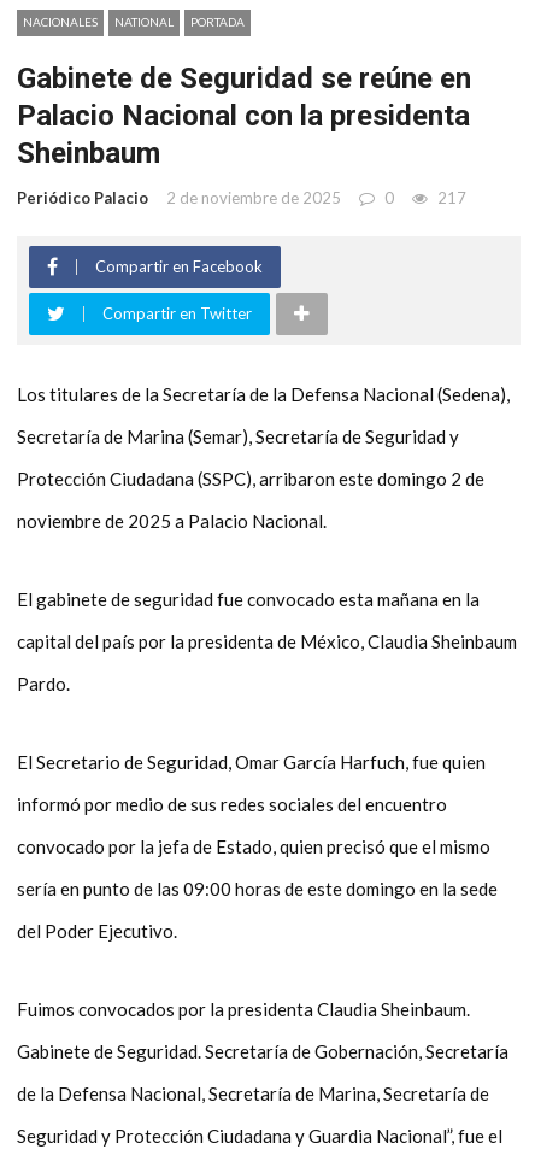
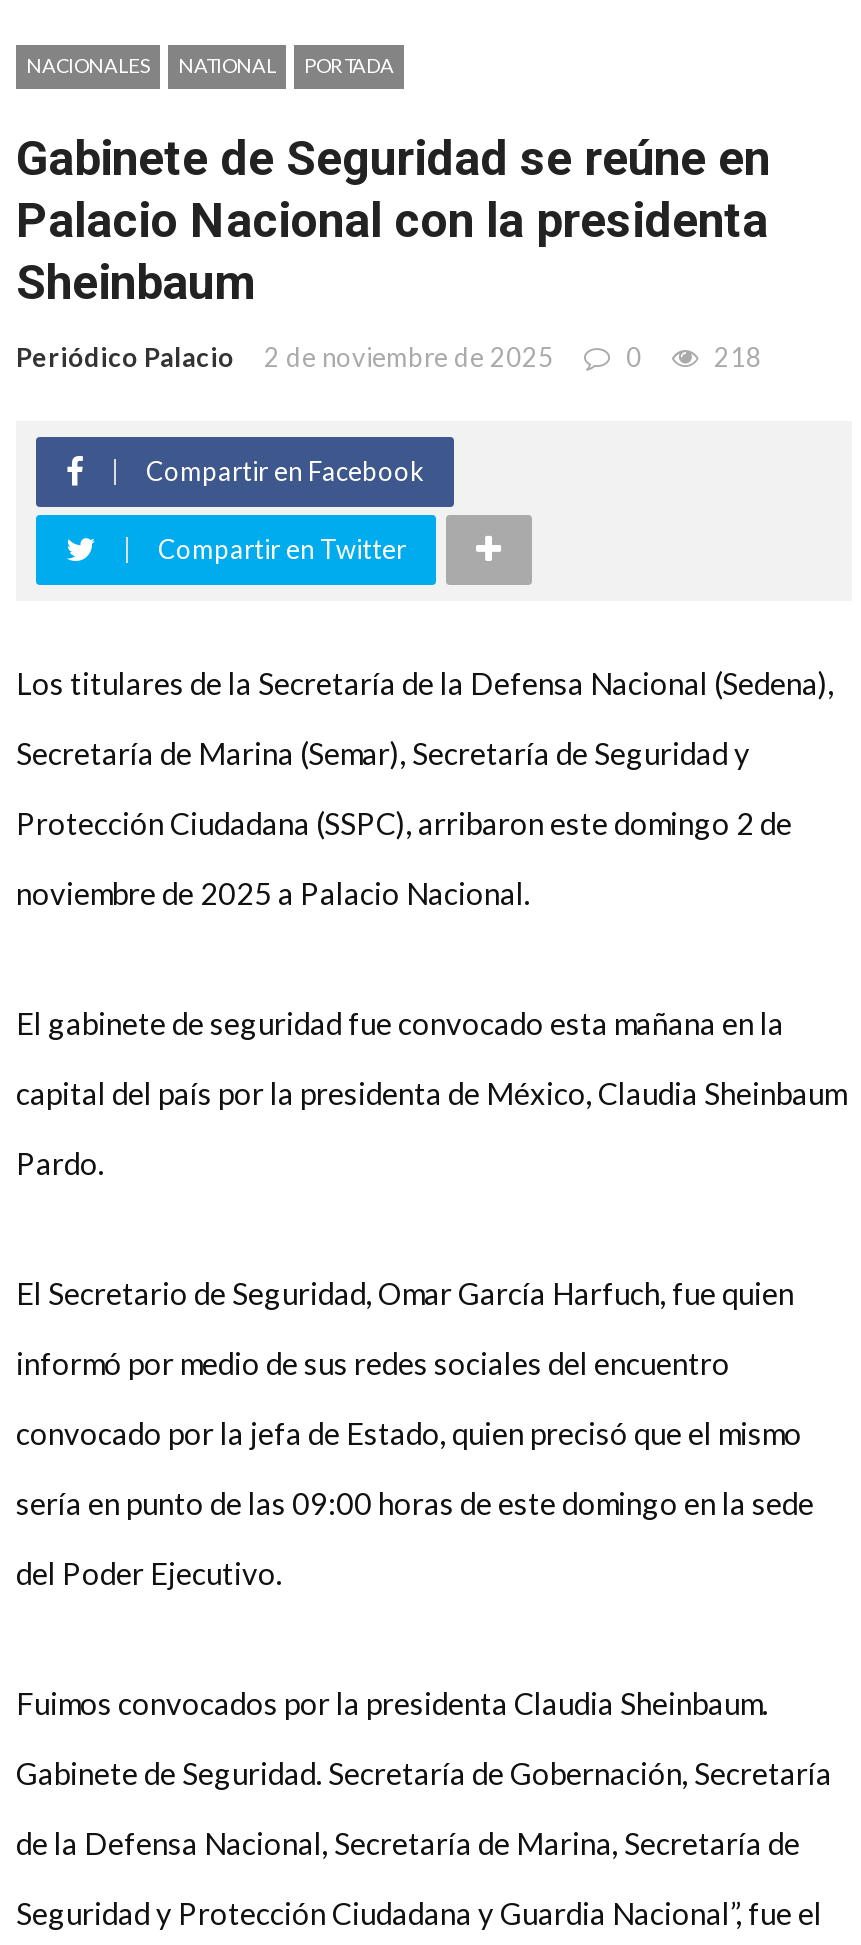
[437,188,466,207] 217 -> [714,341,762,373] 218

